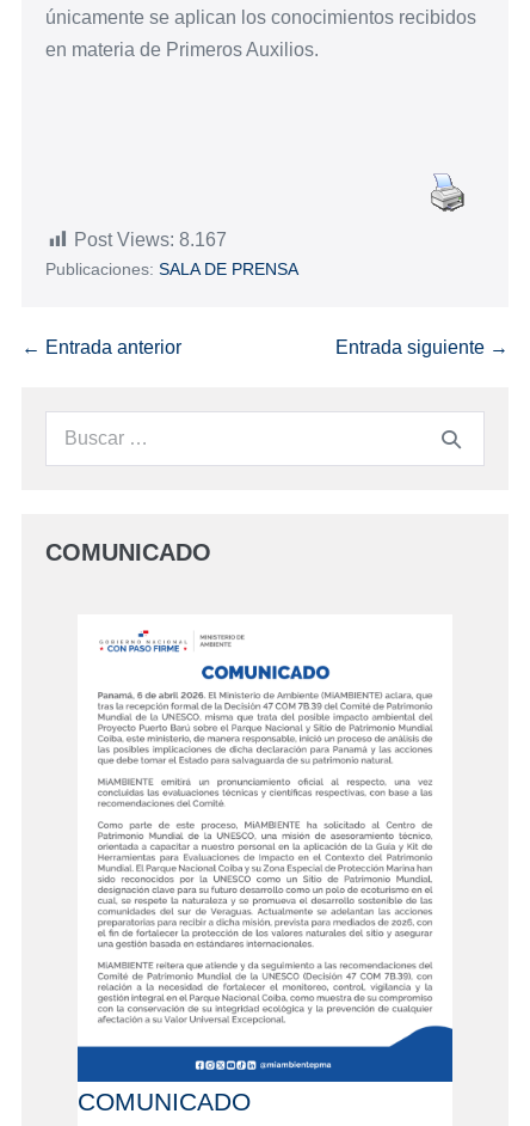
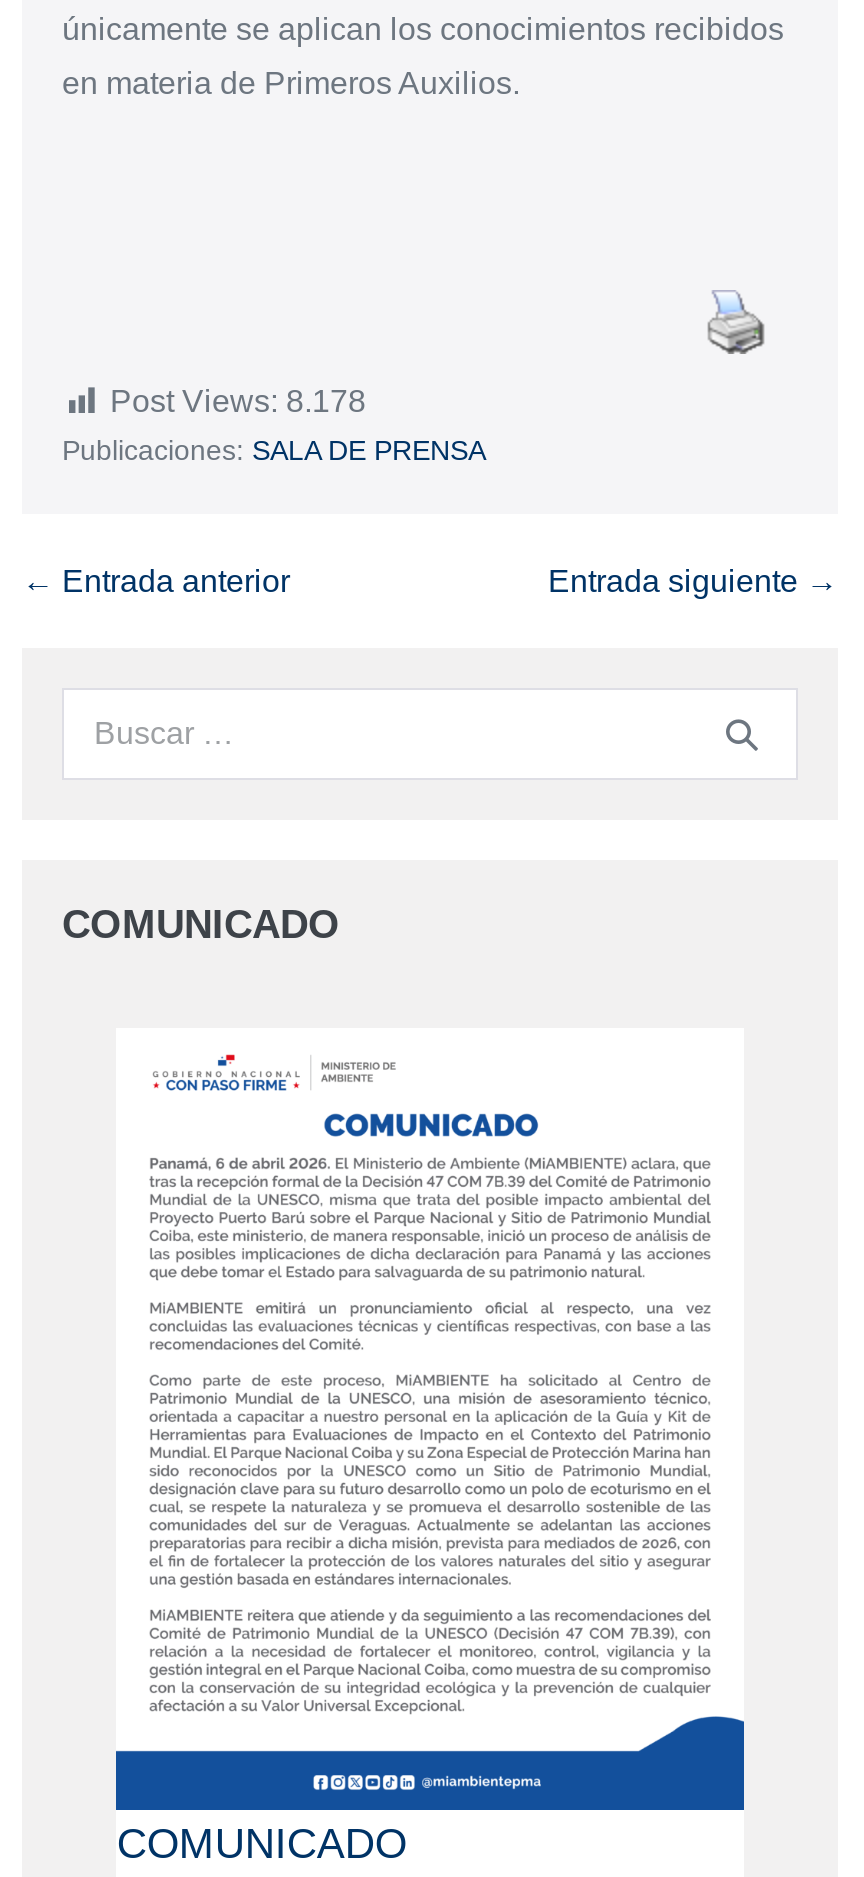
[74,229,227,250] Post Views: 8.167 -> [110,384,366,418] Post Views: 8.178

